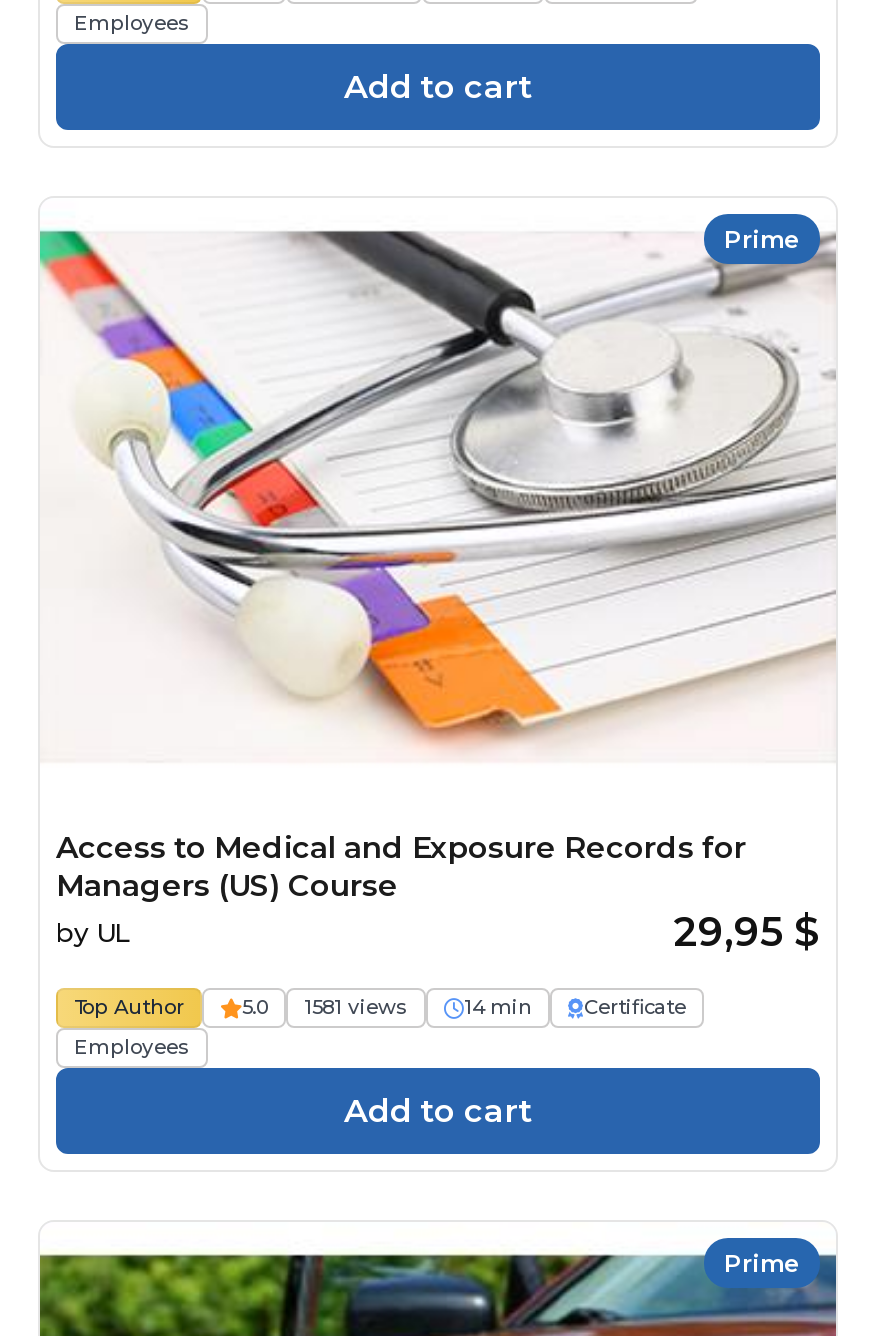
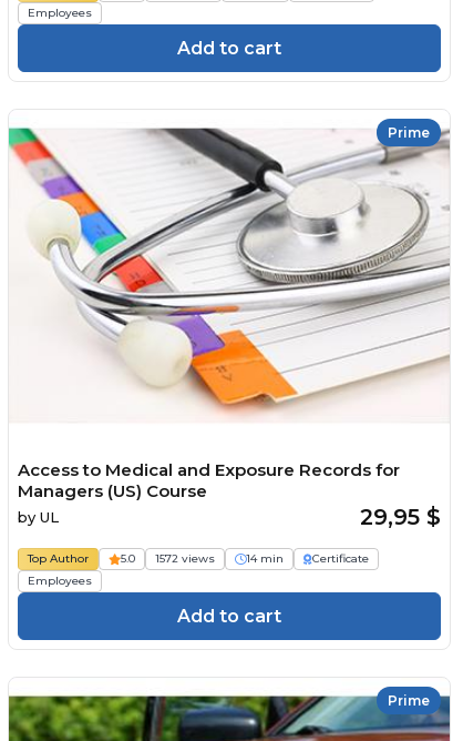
[242,993,408,1019] 5.0 1581 views -> [121,551,215,565] 5.0 1572 views

